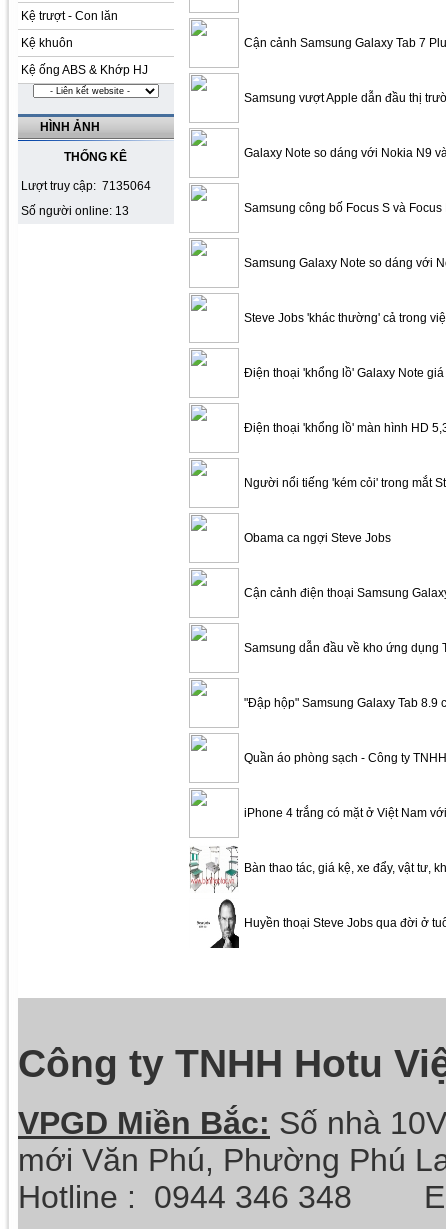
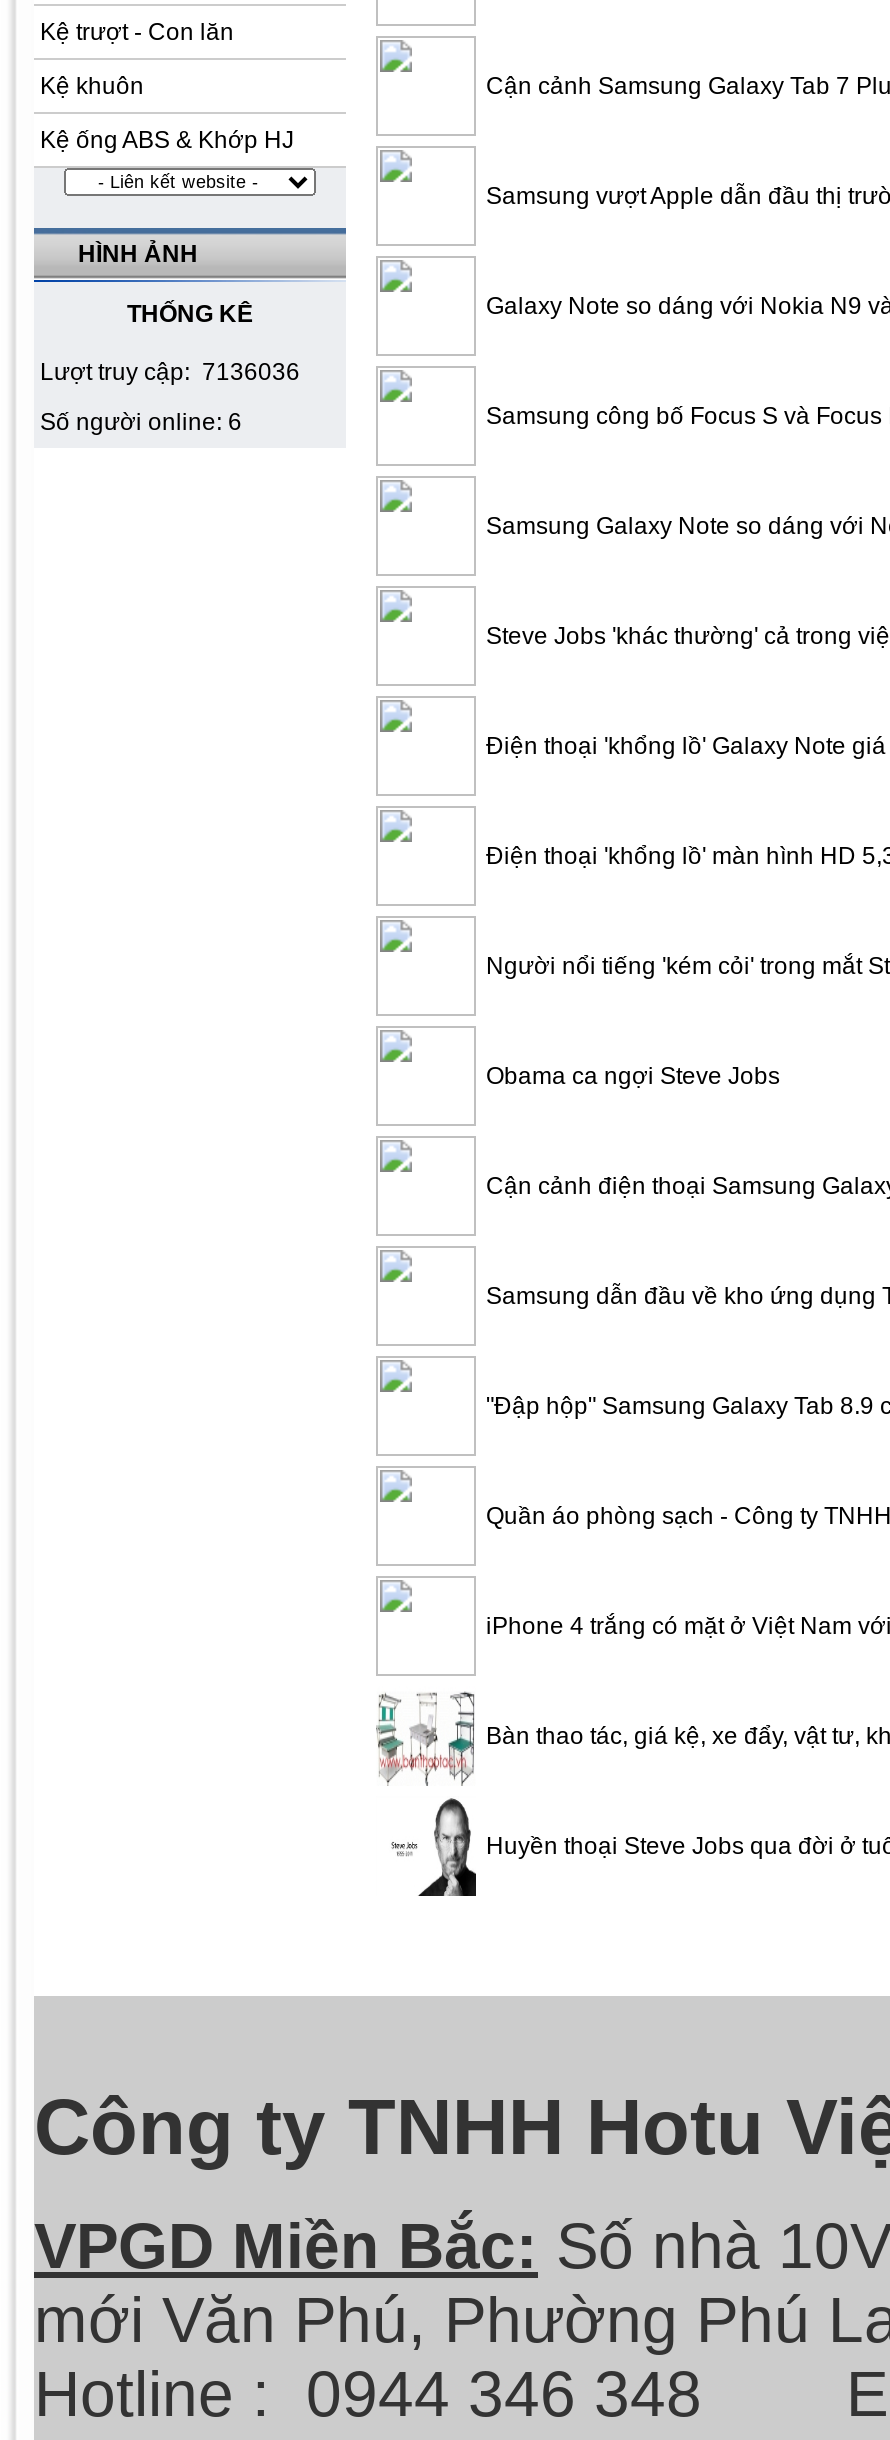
[21,179,151,193] Lượt truy cập: 7135064 -> [40,358,300,386] Lượt truy cập: 7136036
[21,204,129,218] Số người online: 13 -> [40,408,242,436] Số người online: 6

